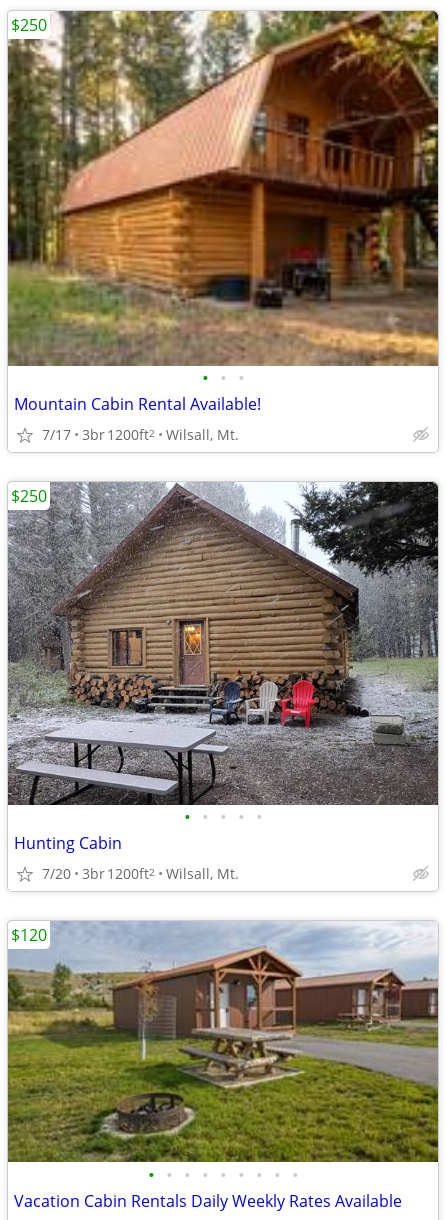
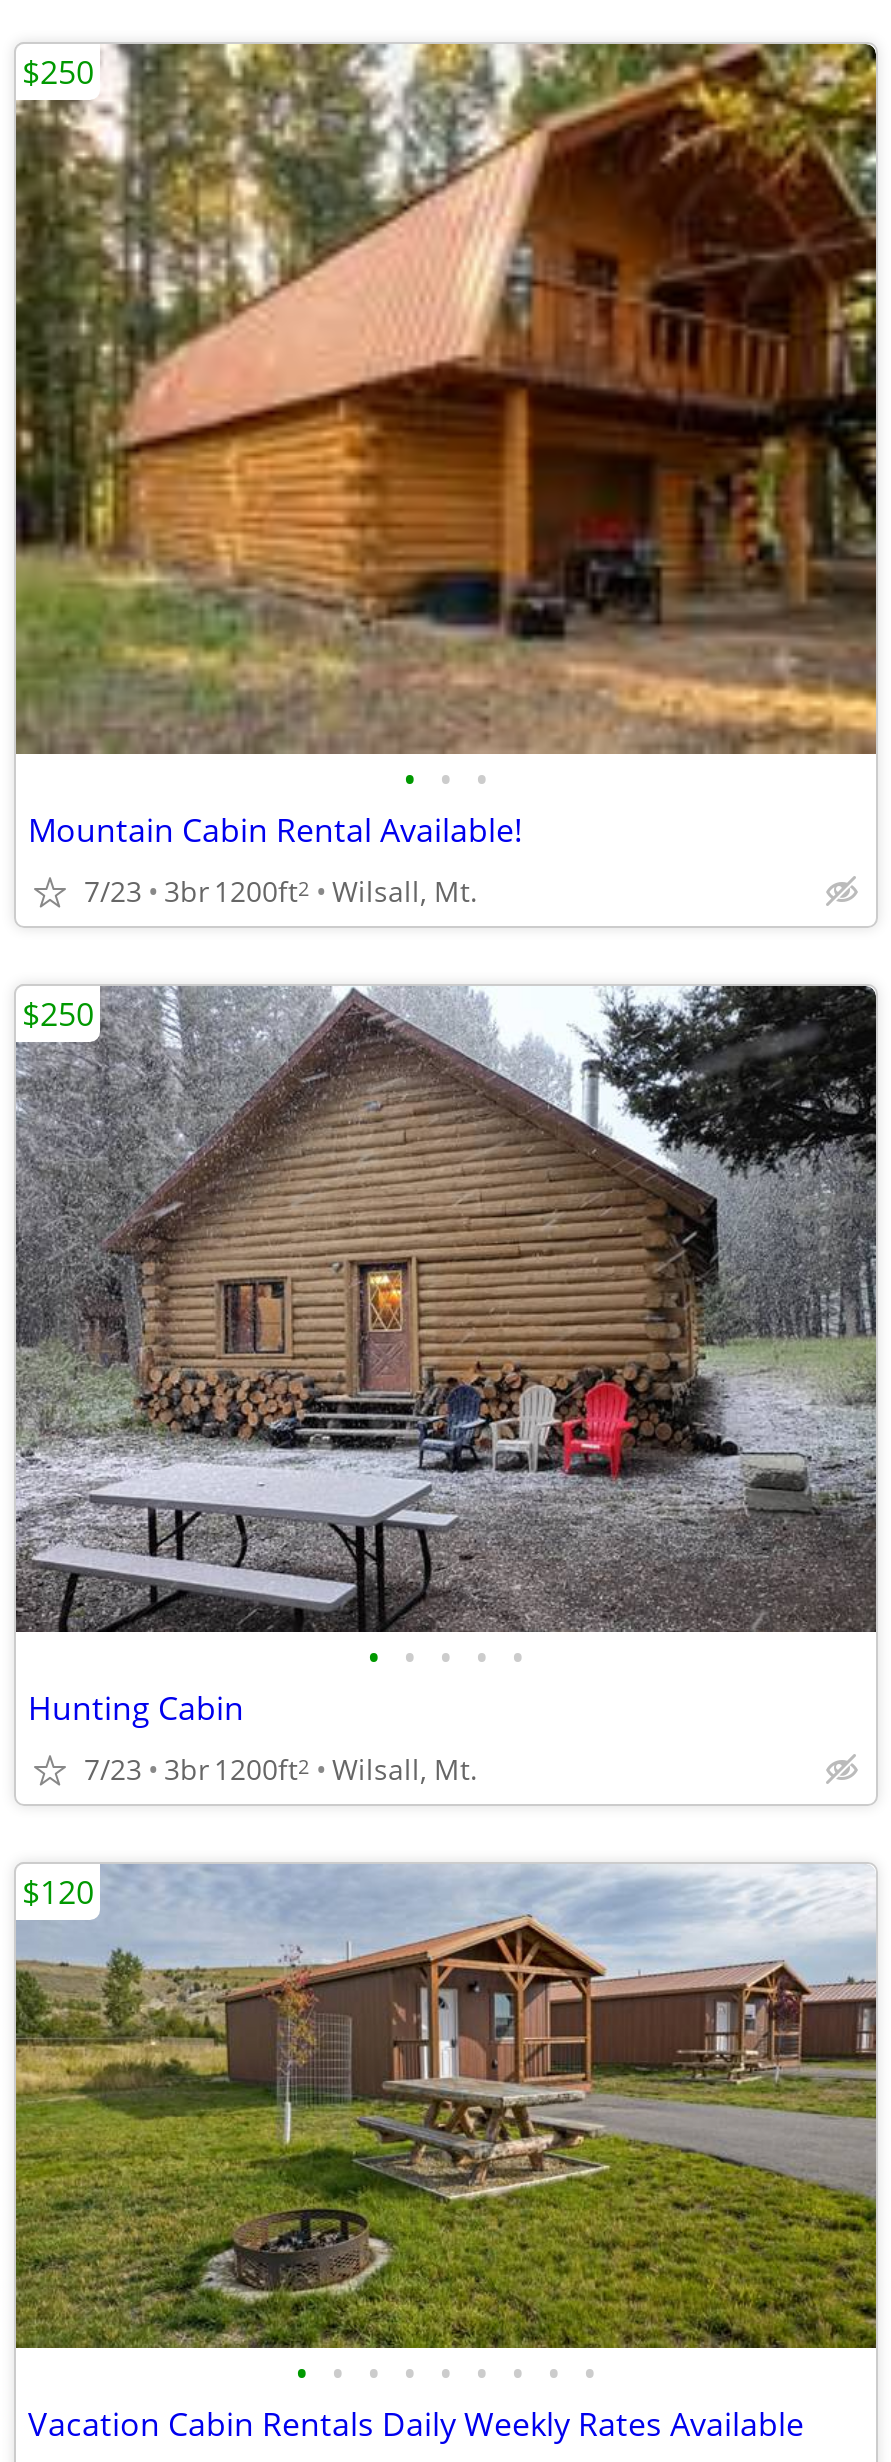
[42,424,239,443] 7/17 3br 1200ft2 Wilsall, Mt. -> [84,871,478,909] 7/23 3br 1200ft2 Wilsall, Mt.
[42,863,239,882] 7/20 3br 1200ft2 Wilsall, Mt. -> [84,1749,478,1787] 7/23 3br 1200ft2 Wilsall, Mt.

